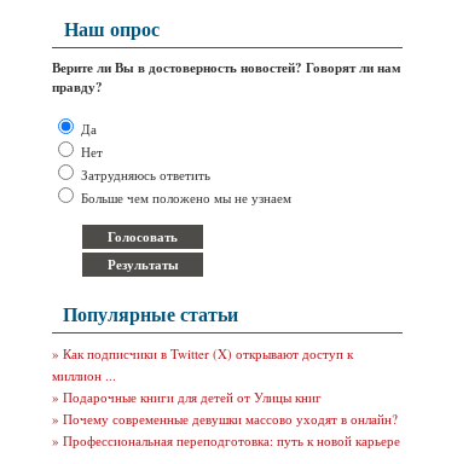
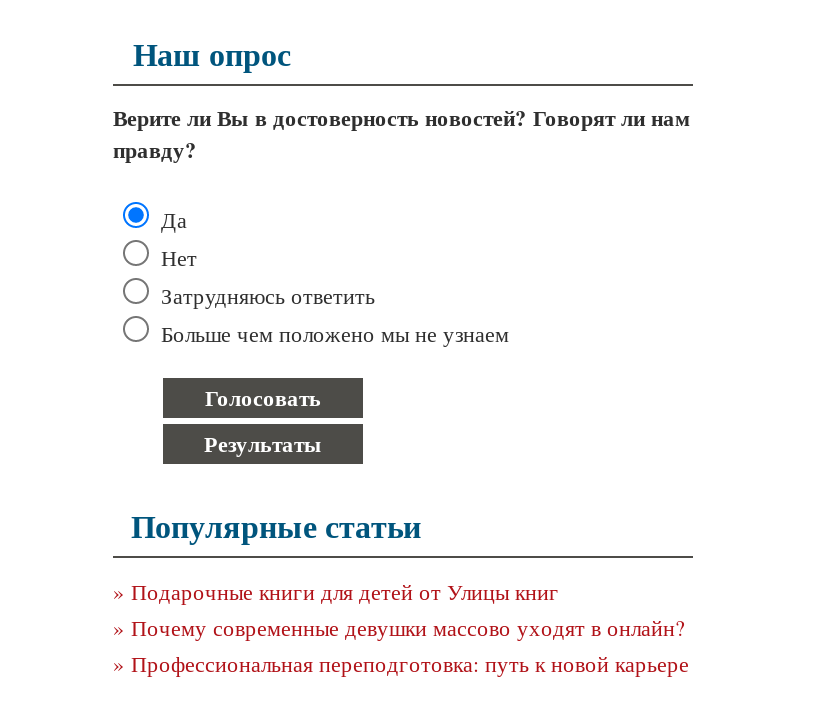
[52,344,353,384] » Как подписчики в Twitter (X) открывают доступ к | миллион ... -> none

